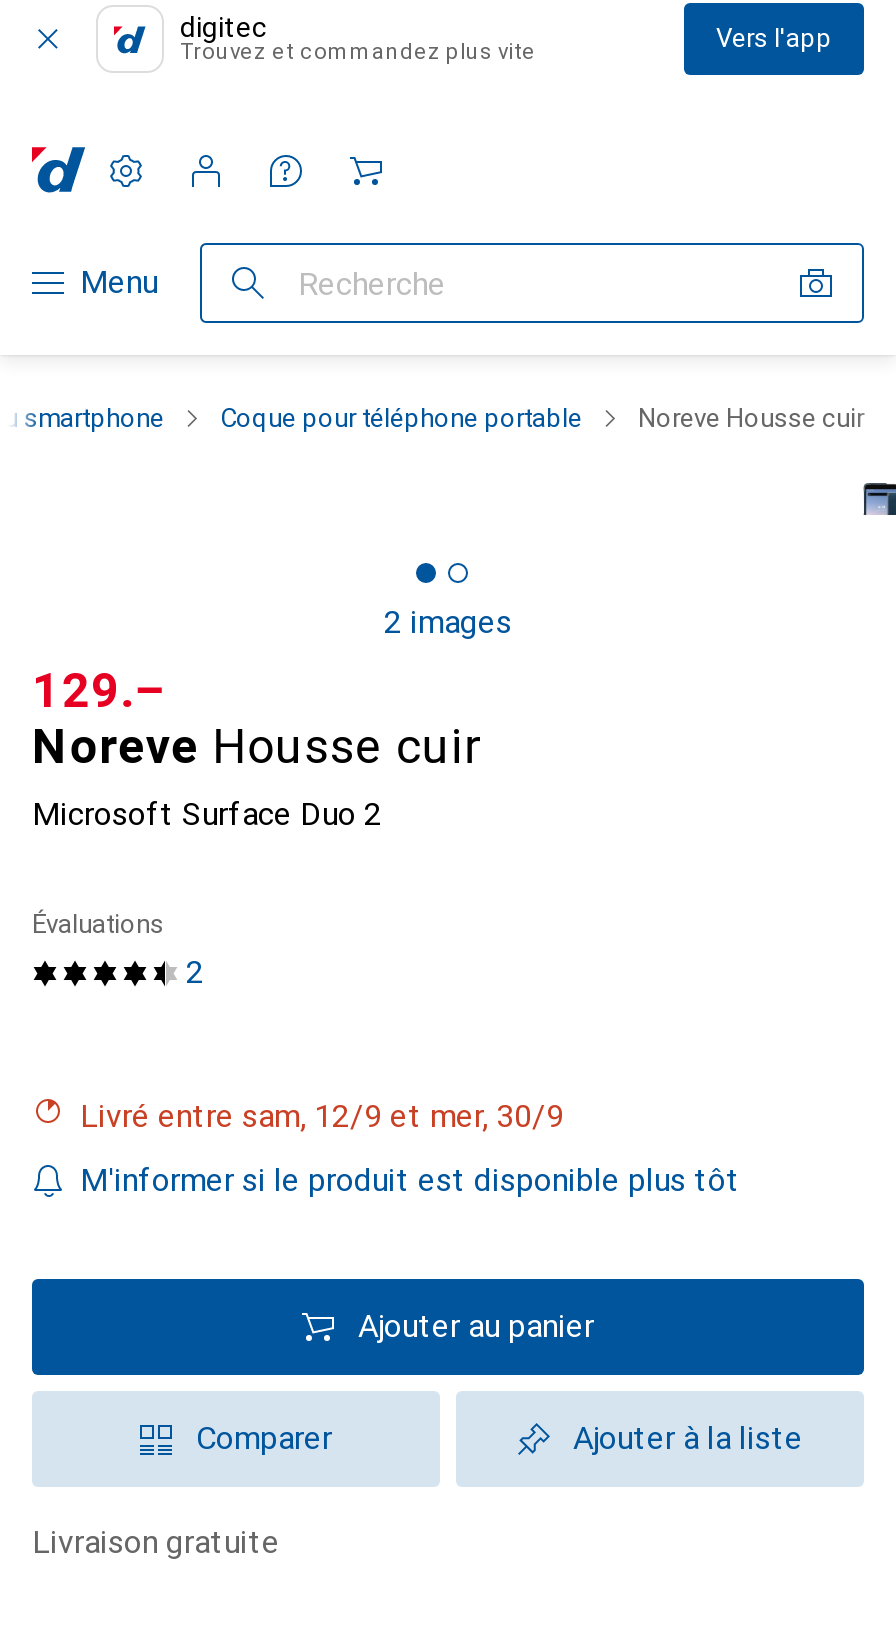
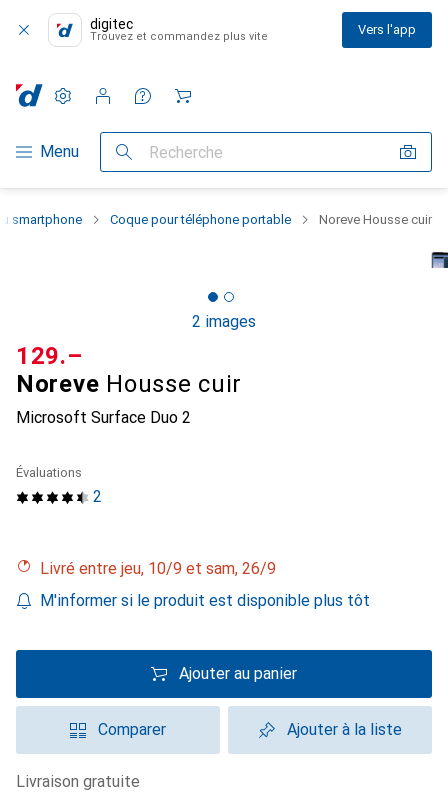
[98,1097,564,1135] Livré entre sam, 12/9 et mer, 30/9 -> [49,559,276,578] Livré entre jeu, 10/9 et sam, 26/9

